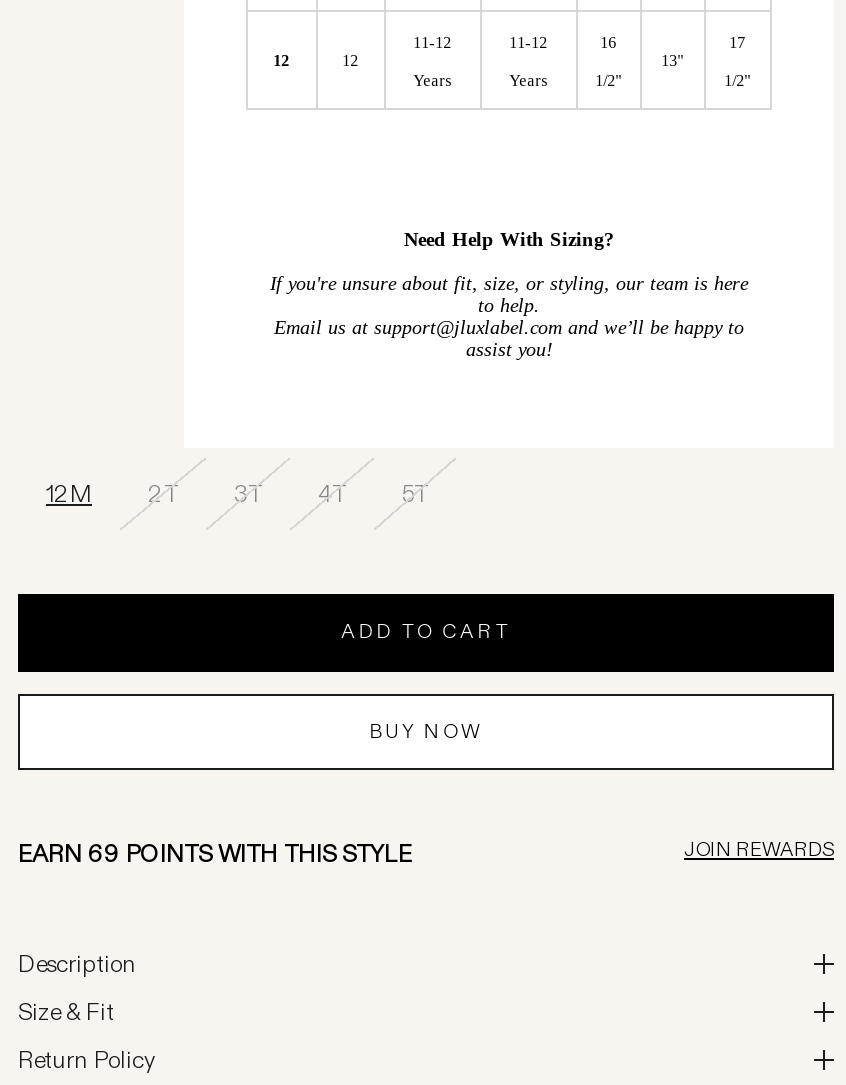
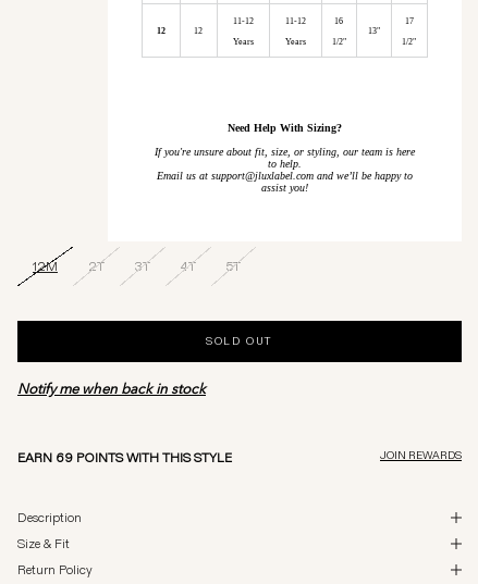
[341,618,511,644] ADD TO CART -> [206,334,274,348] SOLD OUT
[369,718,483,744] BUY NOW -> [17,383,206,397] Notify me when back in stock

